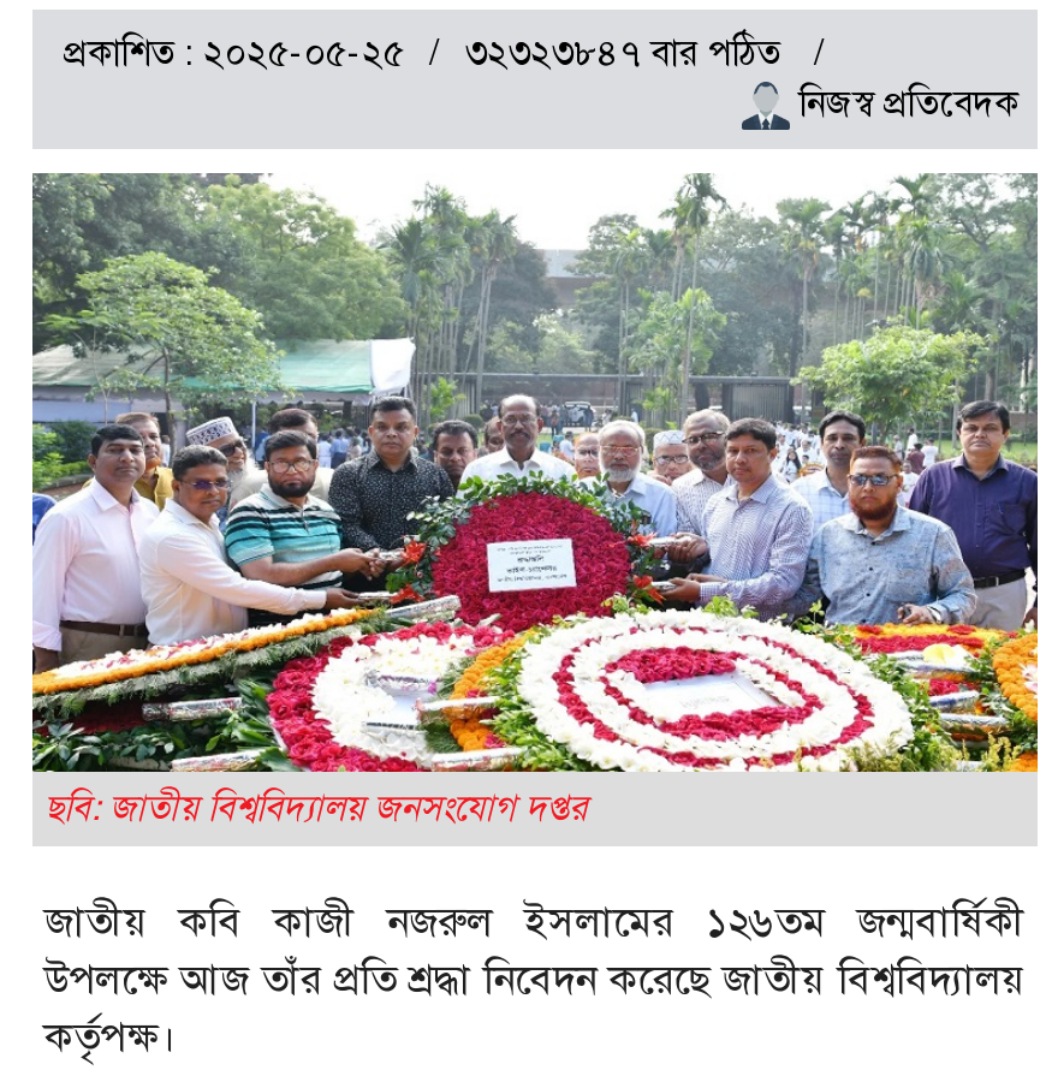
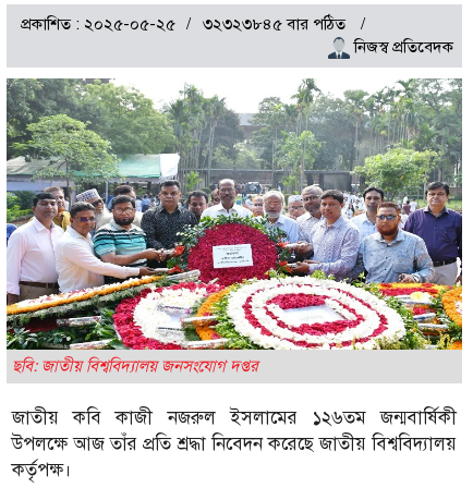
[64,30,790,74] প্রকাশিত : ২০২৫-০৫-২৫ ৩২৩২৩৮৪৭ বার পঠিত -> [21,14,350,33] প্রকাশিত : ২০২৫-০৫-২৫ ৩২৩২৩৮৪৫ বার পঠিত

